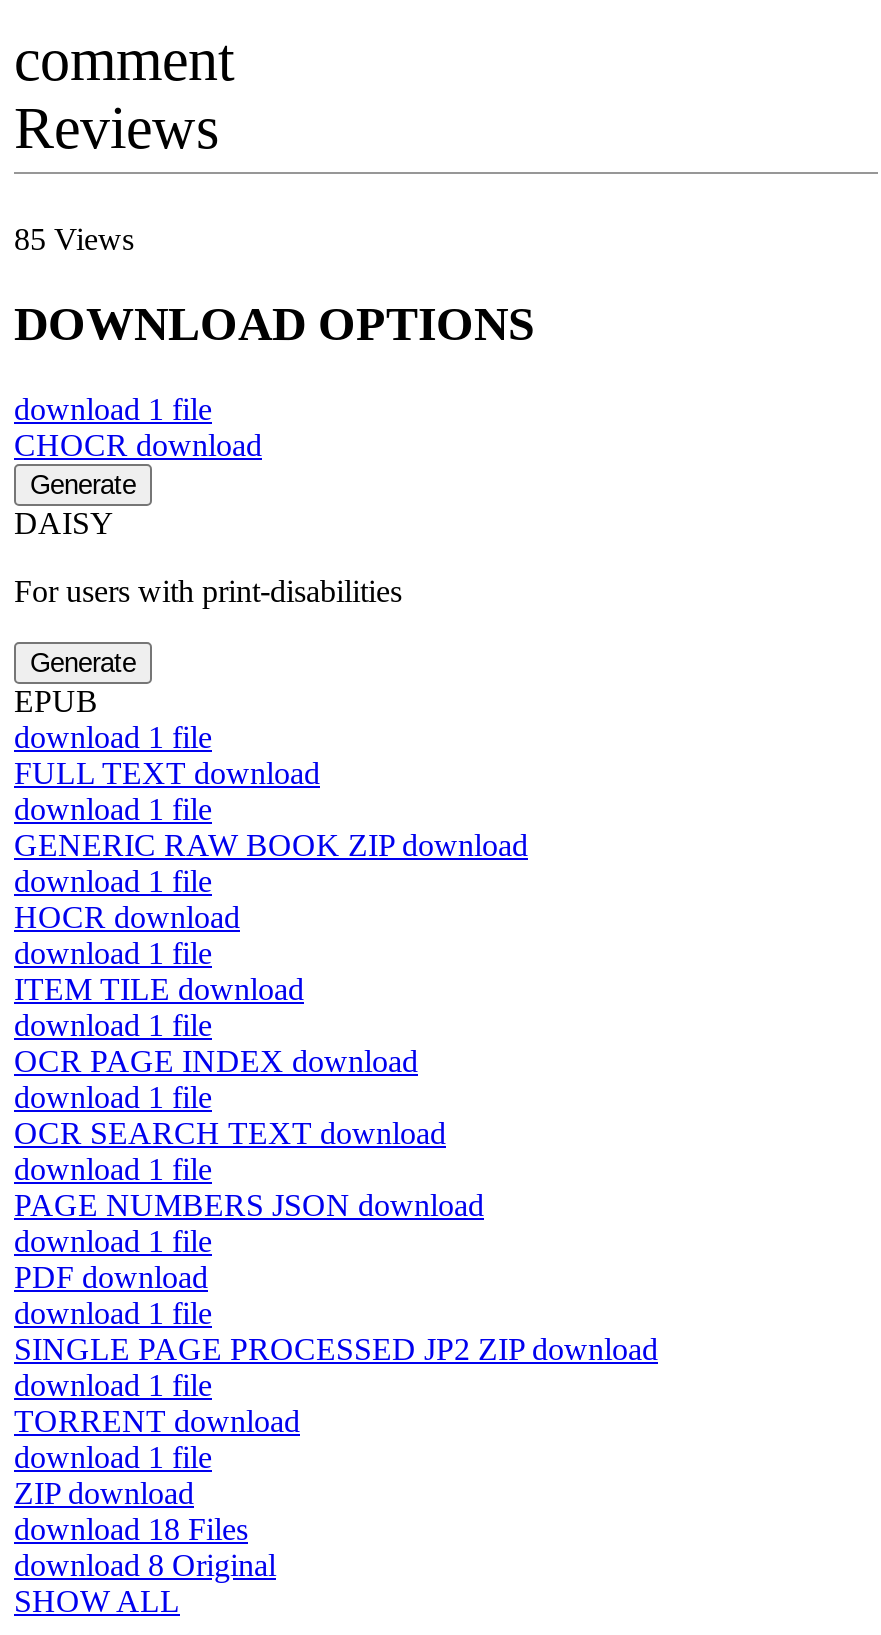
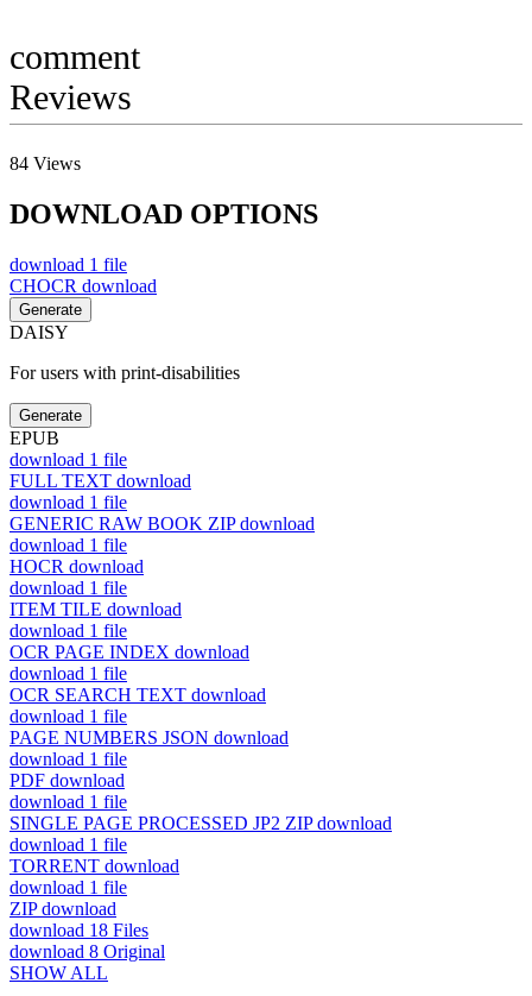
[14,223,134,257] 85 Views -> [9,154,81,174] 84 Views

